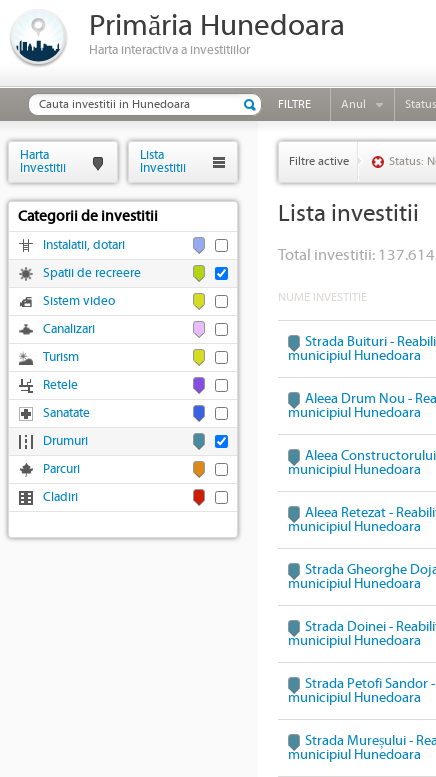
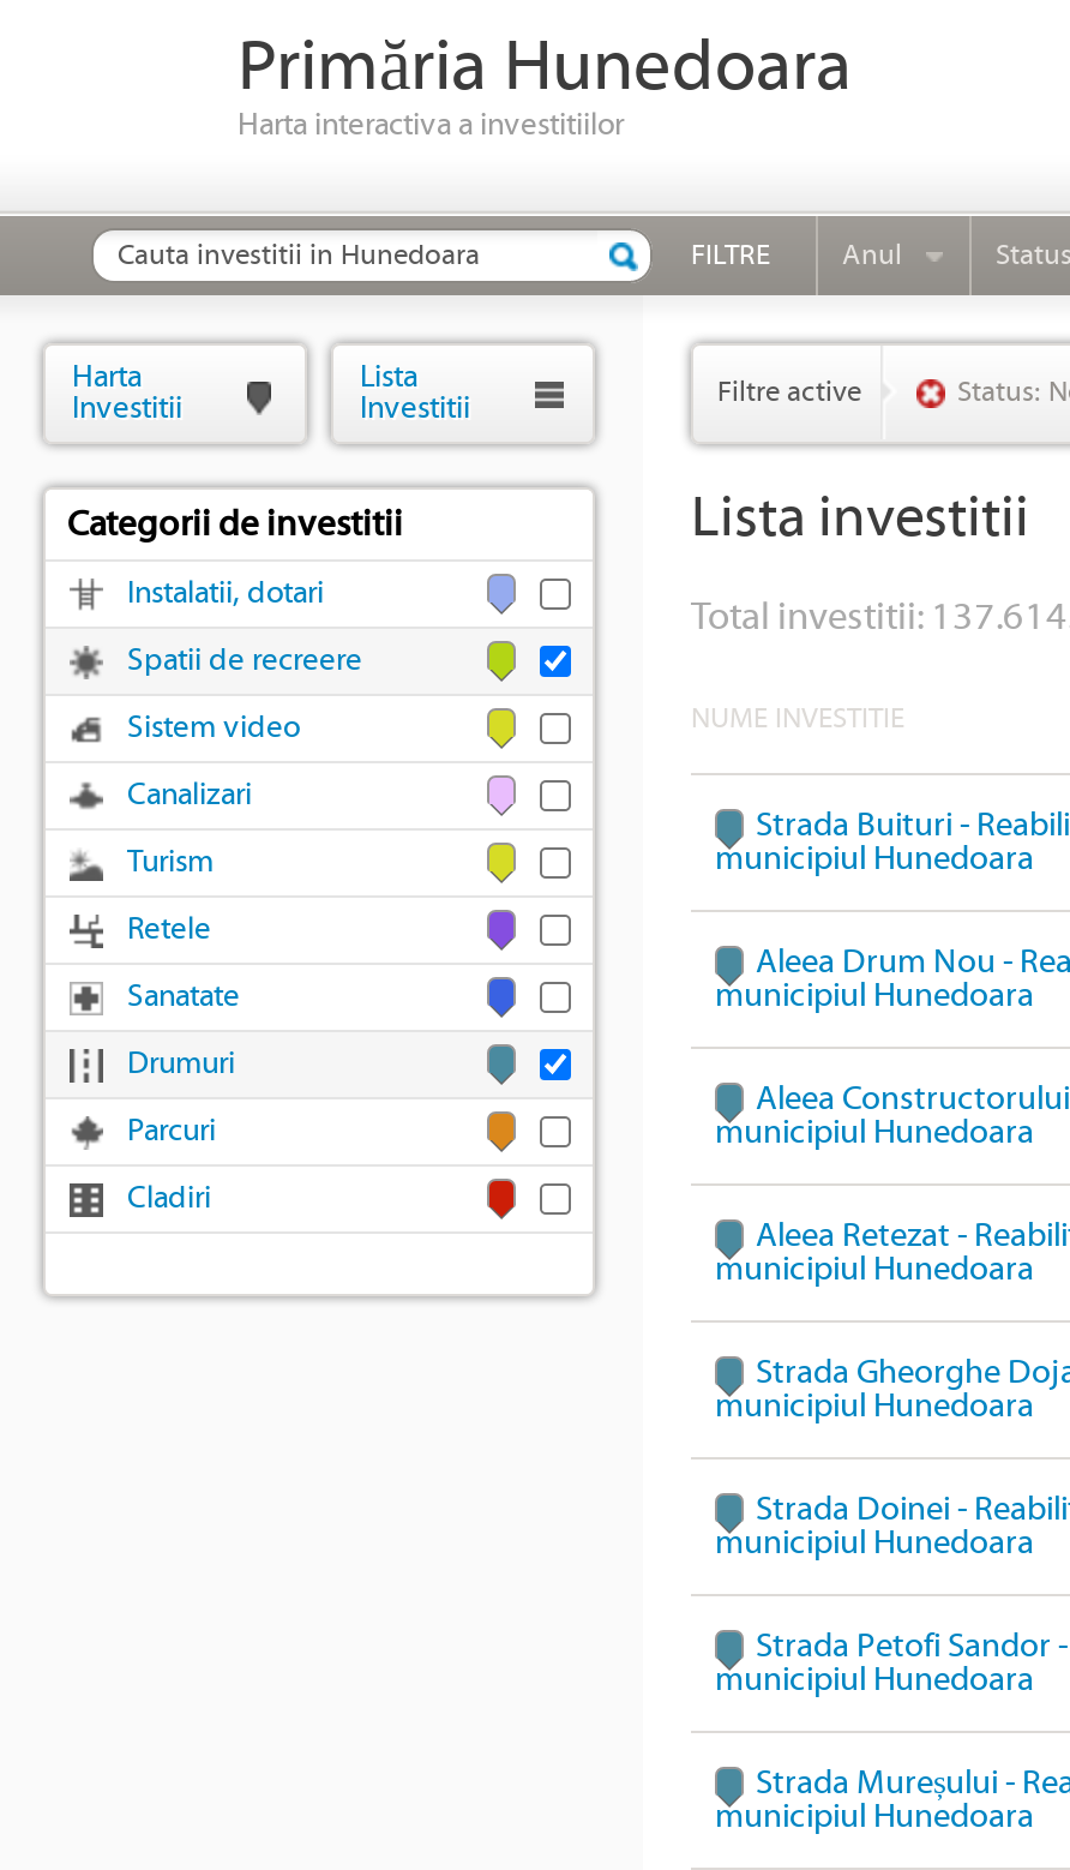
[10,12,67,67] [image] -> none

